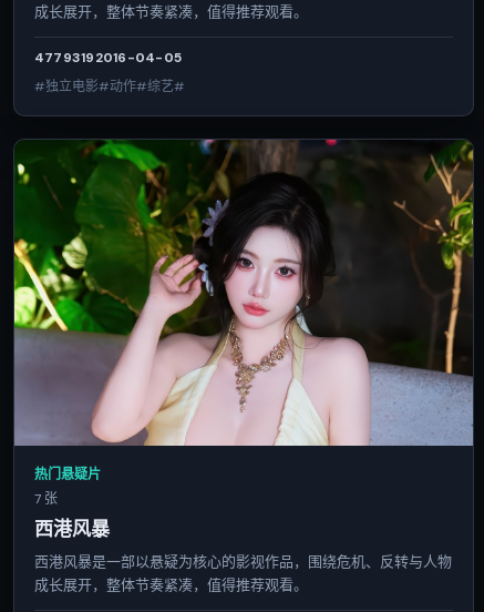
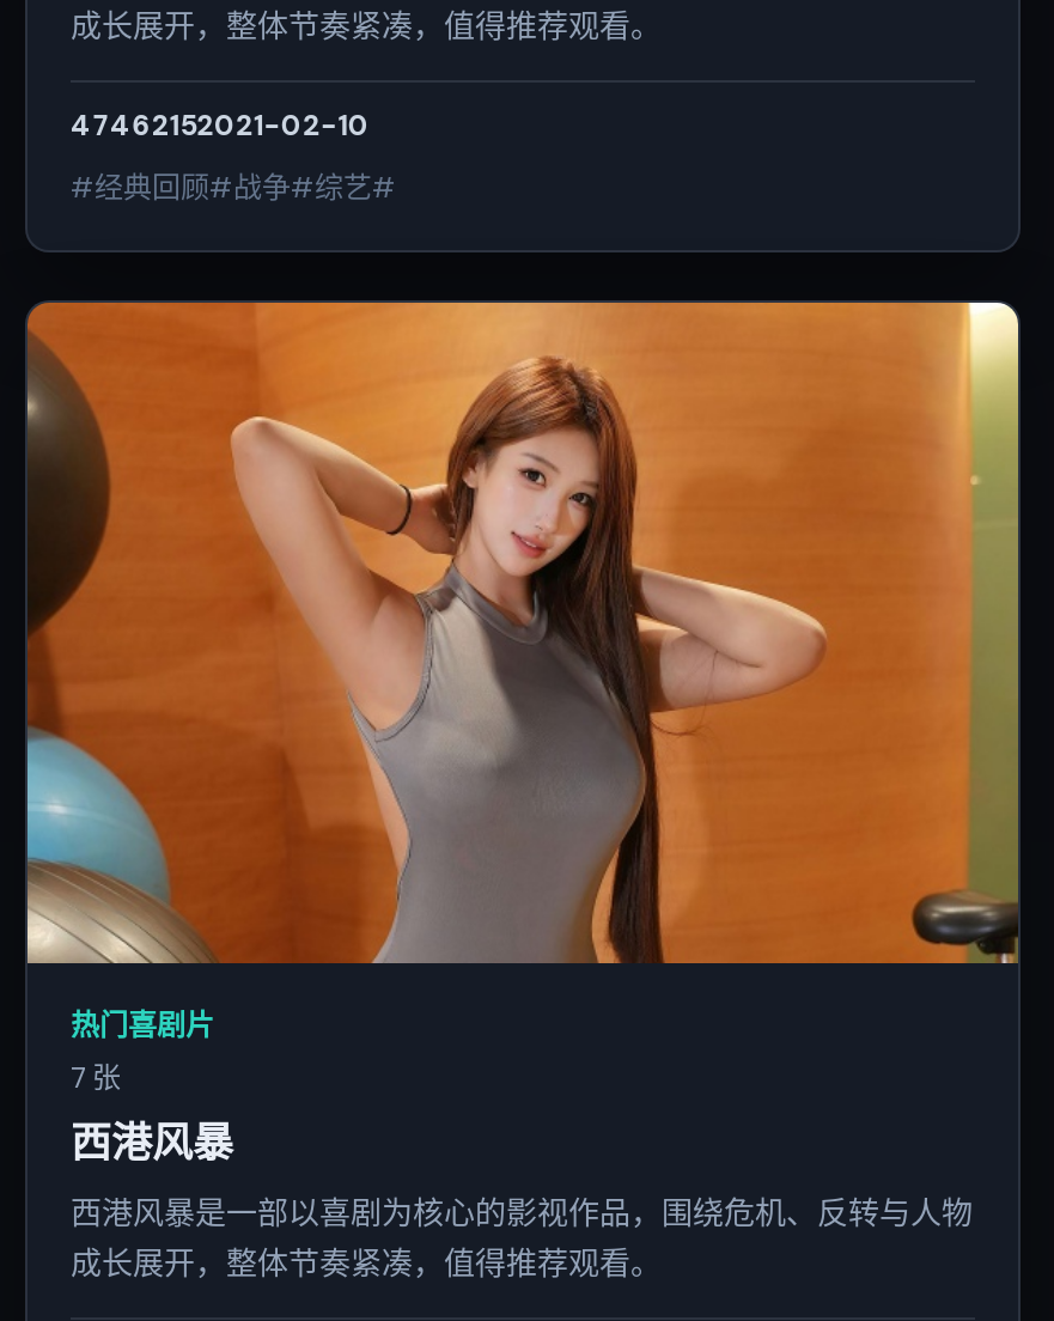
[34,49,182,67] 47793192016-04-05 -> [71,106,370,145] 47462152021-02-10
[34,78,185,96] #独立电影#动作#综艺# -> [71,168,396,207] #经典回顾#战争#综艺#
[13,139,474,484] [image] | 热门悬疑片 -> [25,299,1021,1044] [image] | 热门喜剧片
[34,553,452,571] 西港风暴是一部以悬疑为核心的影视作品，围绕危机、反转与人物 -> [71,1193,973,1233] 西港风暴是一部以喜剧为核心的影视作品，围绕危机、反转与人物

